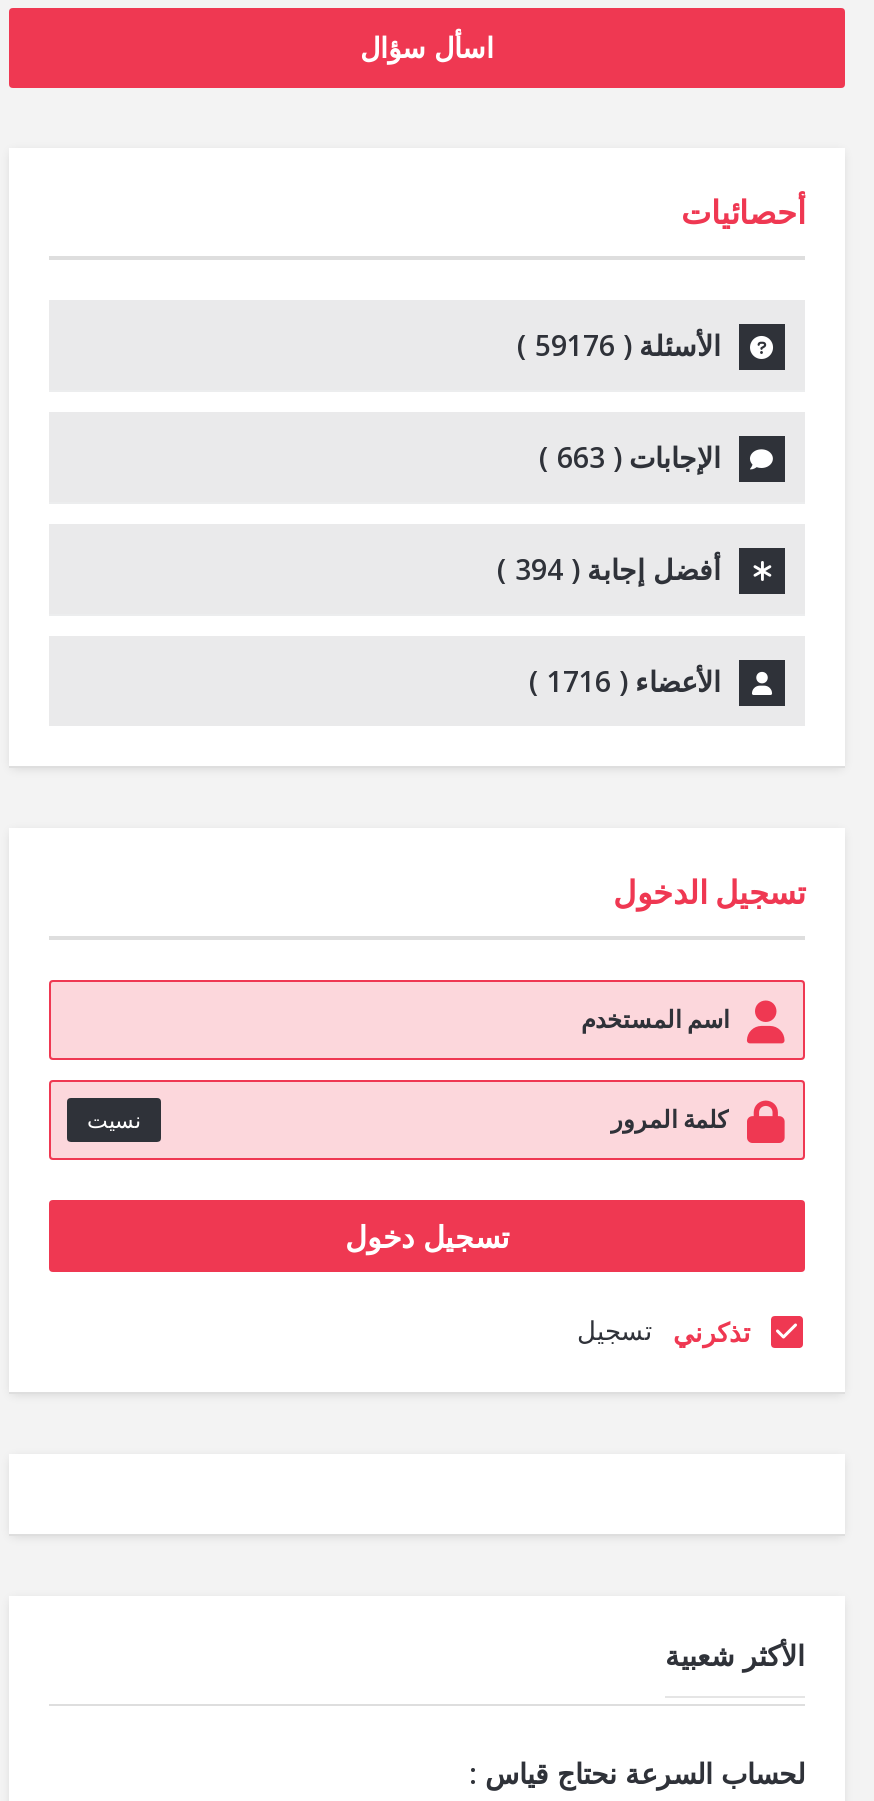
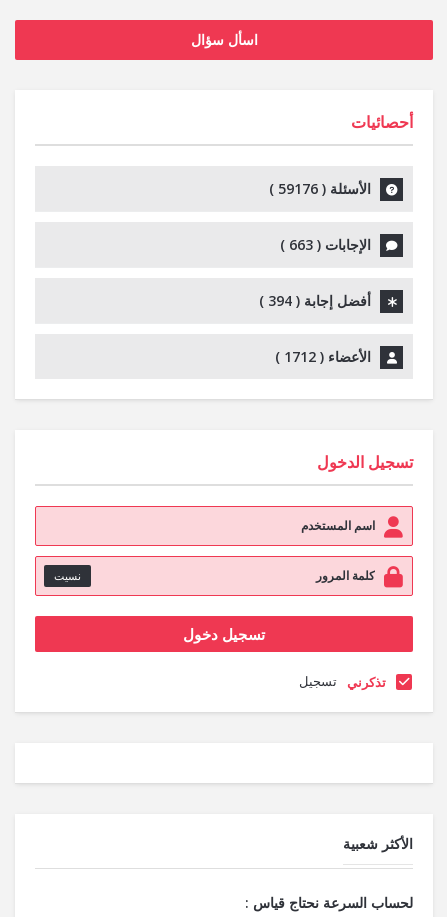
[529,662,721,700] الأعضاء (1716) -> [275,347,371,366] الأعضاء (1712)

